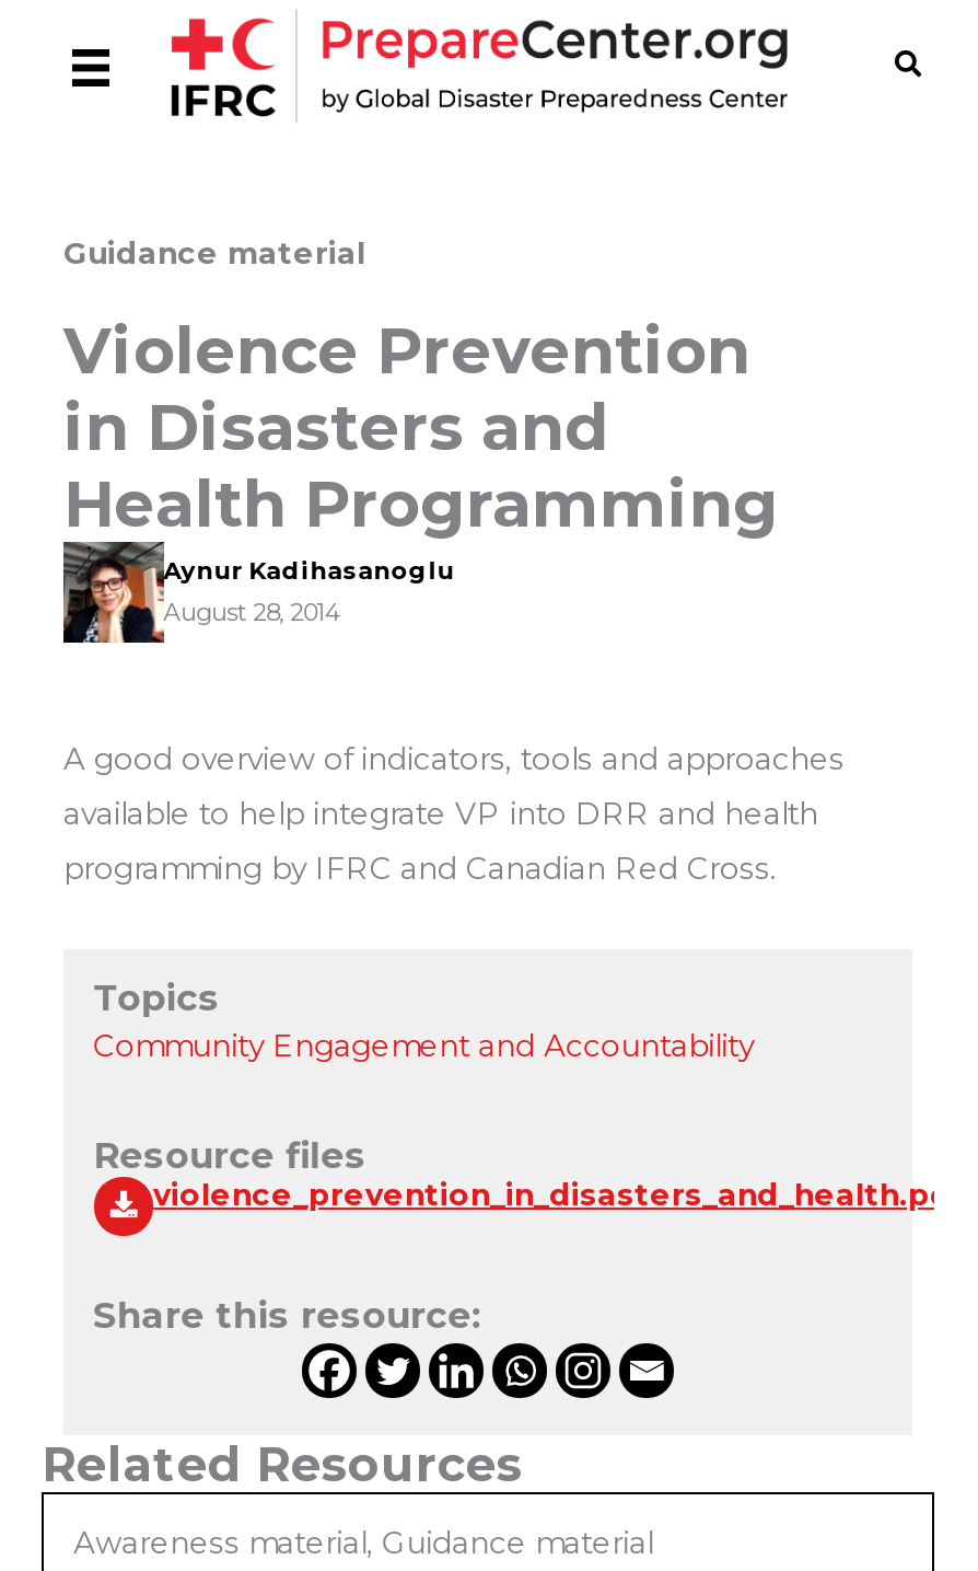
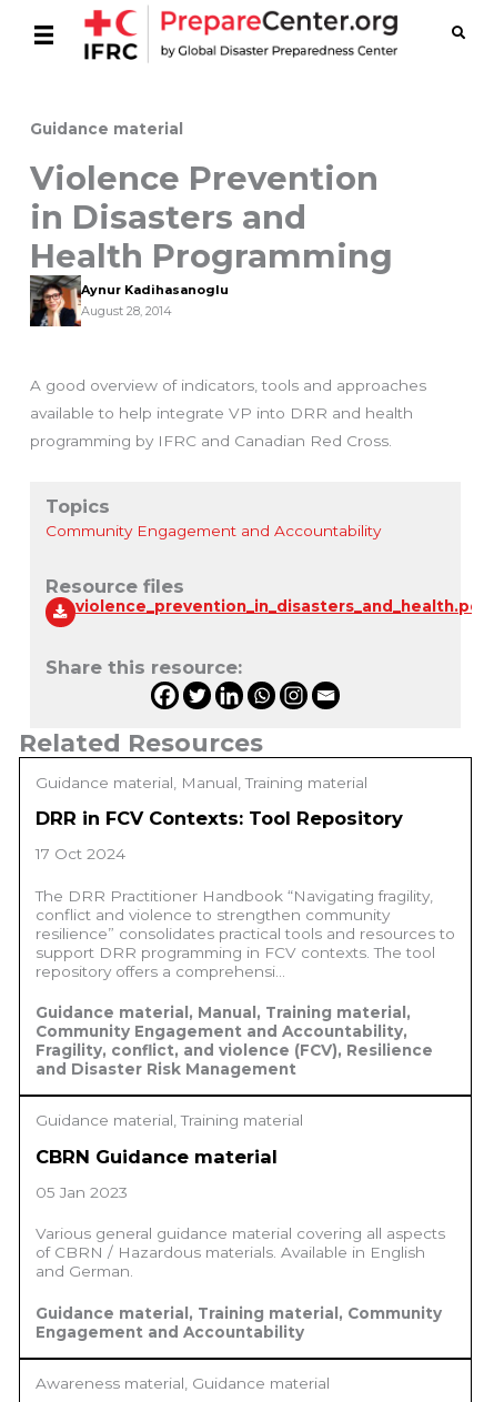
none -> [35,773,455,1341] Guidance material, Manual, Training material | DRR in FCV Contexts: Tool Repository | 17 Oct 2024 | The DRR Practitioner Handbook “Navigating fragility, | conflict and violence to strengthen community | resilience” consolidates practical tools and resources to | support DRR programming in FCV contexts. The tool | repository offers a comprehensi... | Guidance material, Manual, Training material, | Community Engagement and Accountability, | Fragility, conflict, and violence (FCV), Resilience | and Disaster Risk Management | Guidance material, Training material | CBRN Guidance material | 05 Jan 2023 | Various general guidance material covering all aspects | of CBRN / Hazardous materials. Available in English | and German. | Guidance material, Training material, Community | Engagement and Accountability

